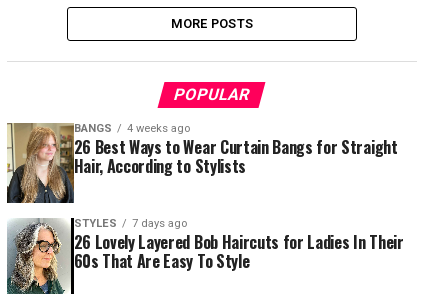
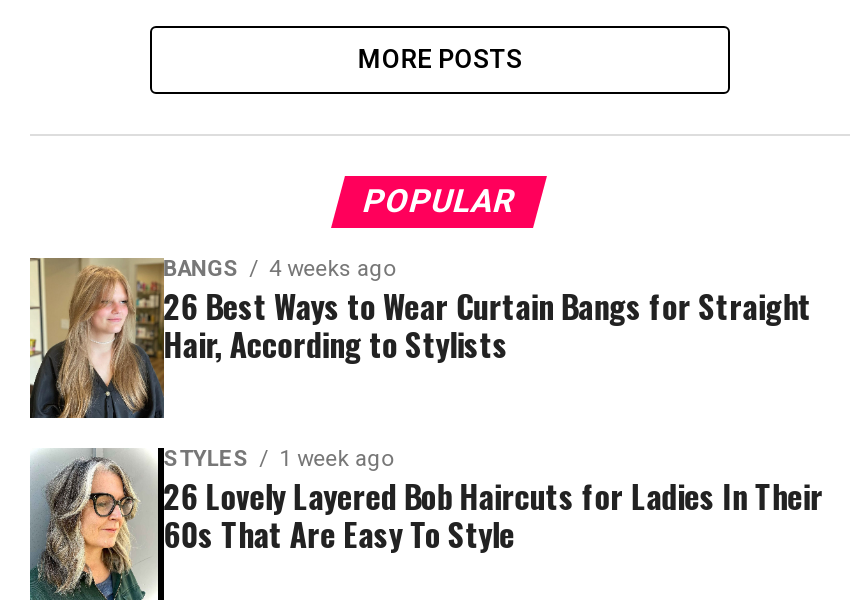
[74,217,187,230] STYLES 7 days ago -> [163,446,393,472] STYLES 1 week ago

